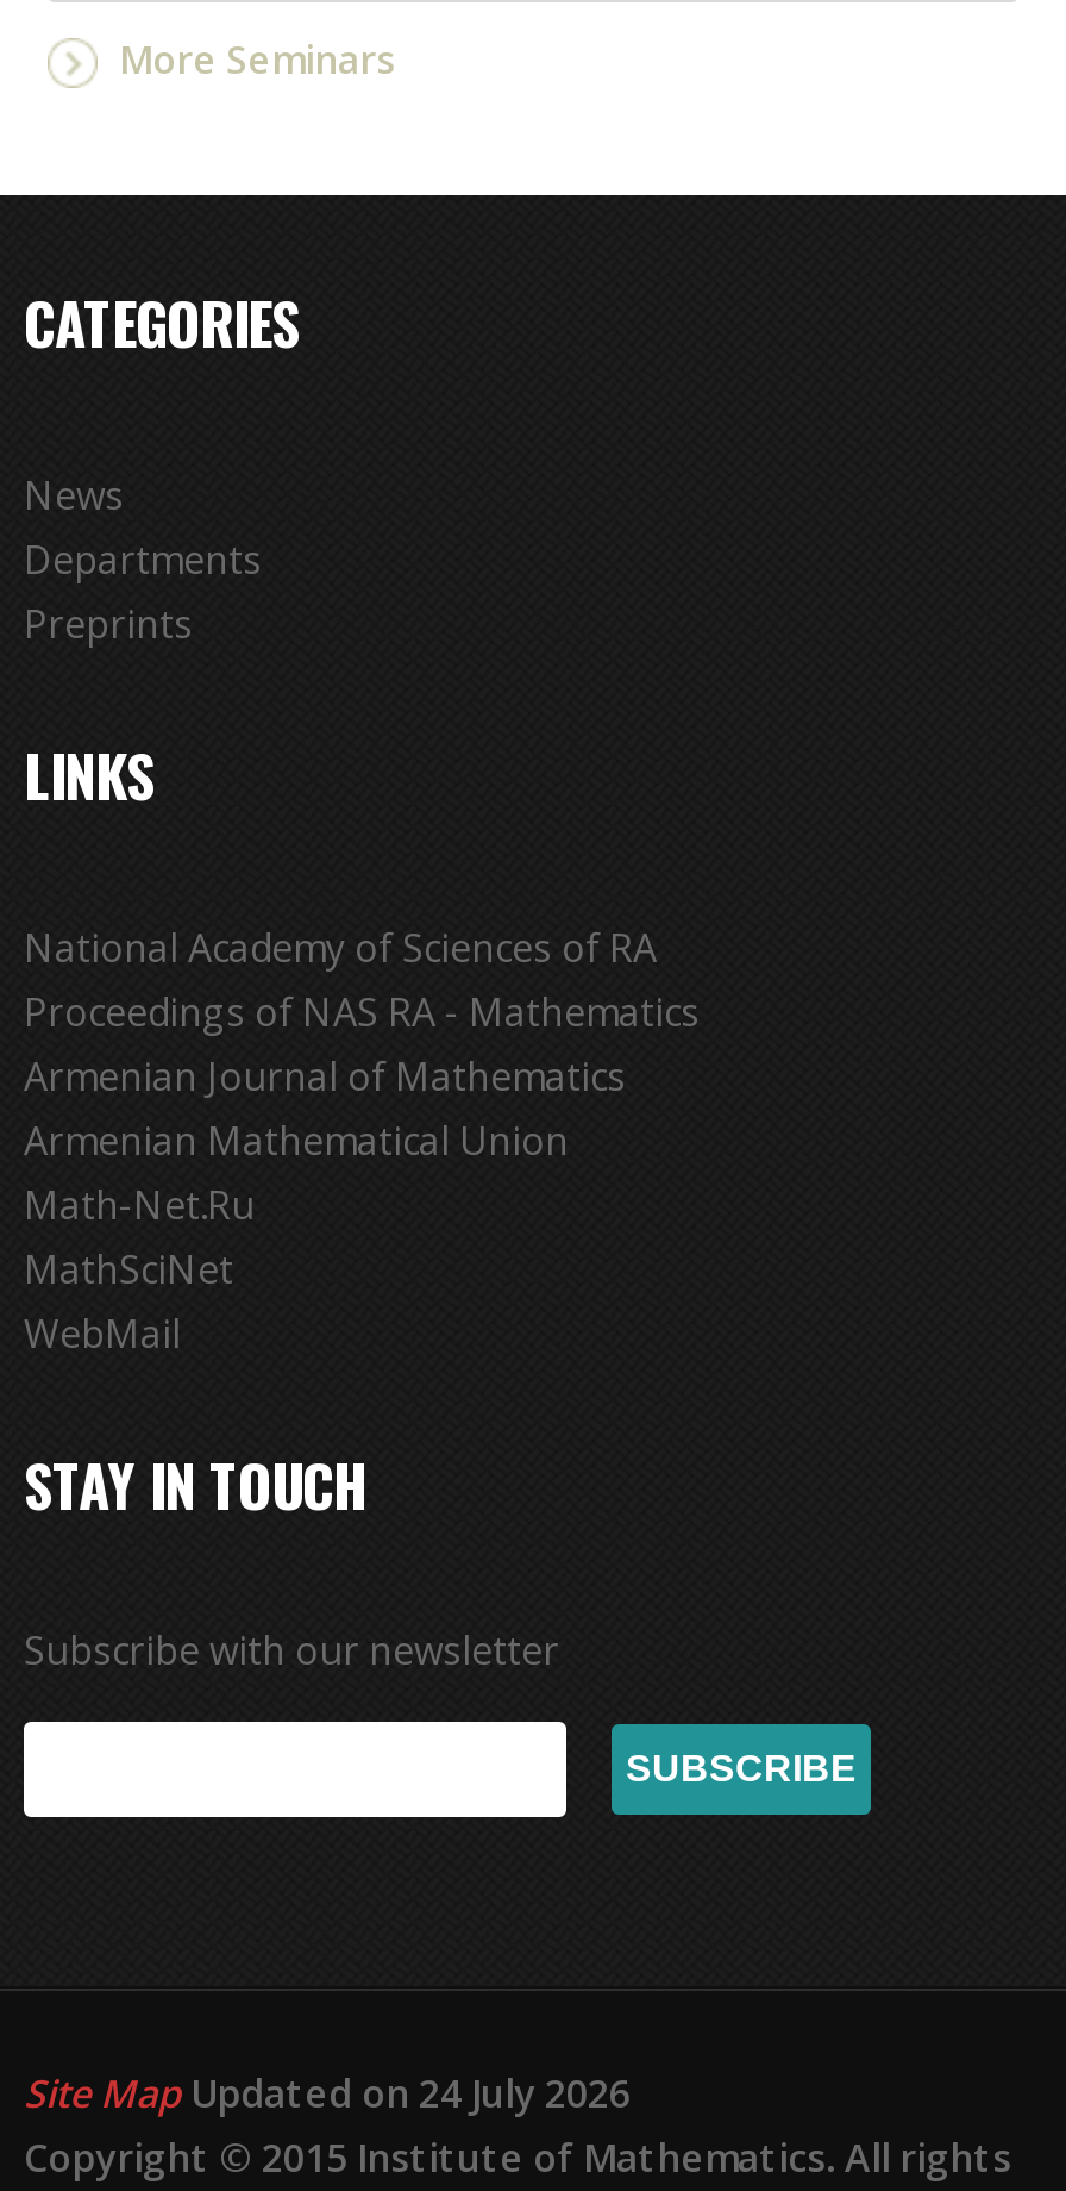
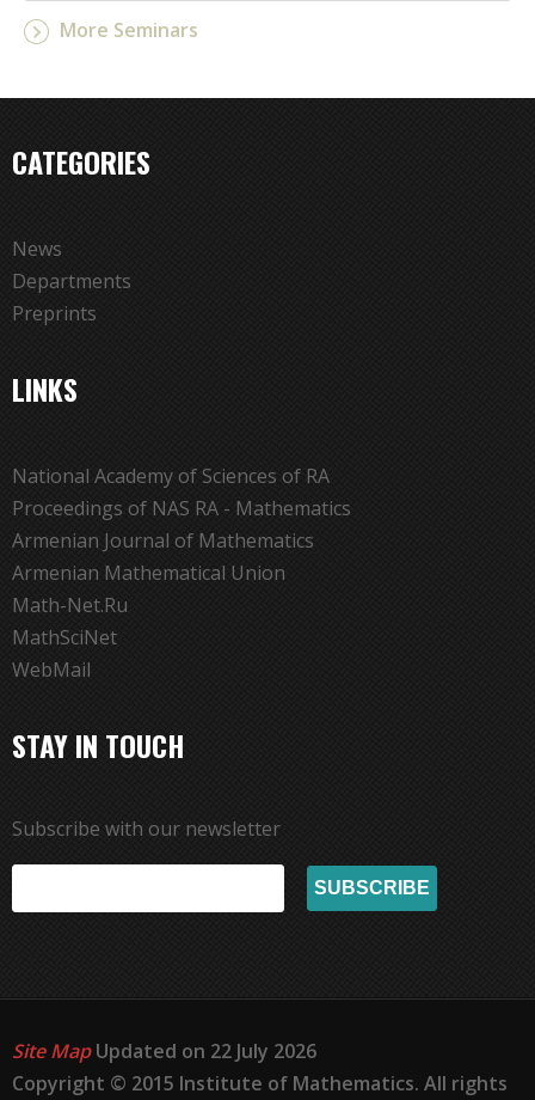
[24,2068,631,2120] Site Map Updated on 24 July 2026 -> [12,1038,316,1064] Site Map Updated on 22 July 2026

